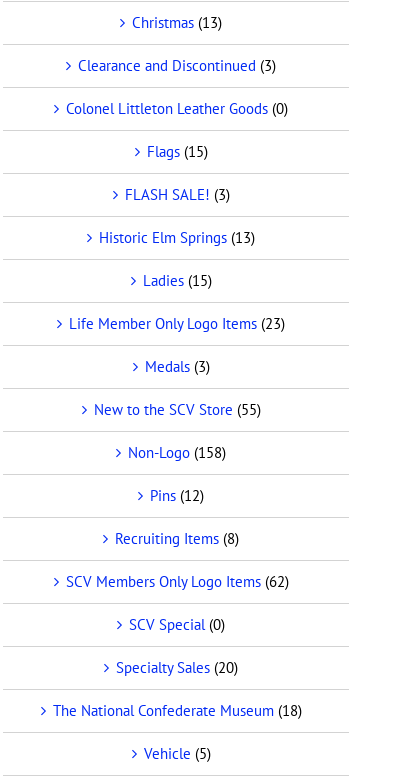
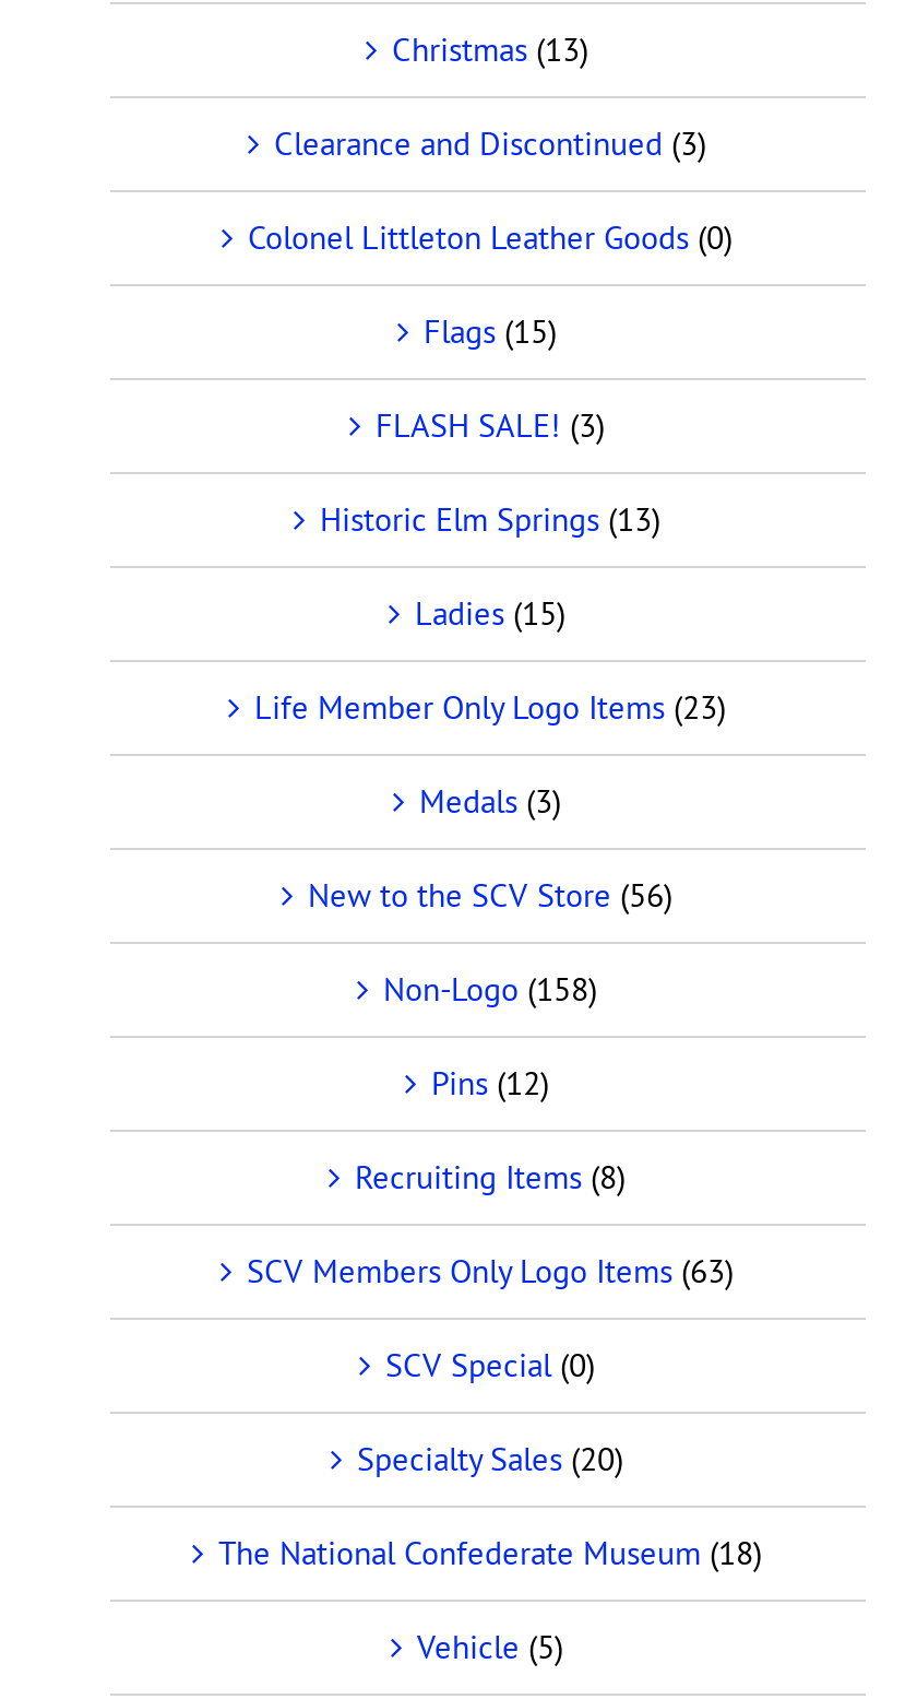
[93,400,260,419] New to the SCV Store (55) -> [308,874,672,916] New to the SCV Store (56)
[65,572,288,591] SCV Members Only Logo Items (62) -> [247,1250,734,1292] SCV Members Only Logo Items (63)

